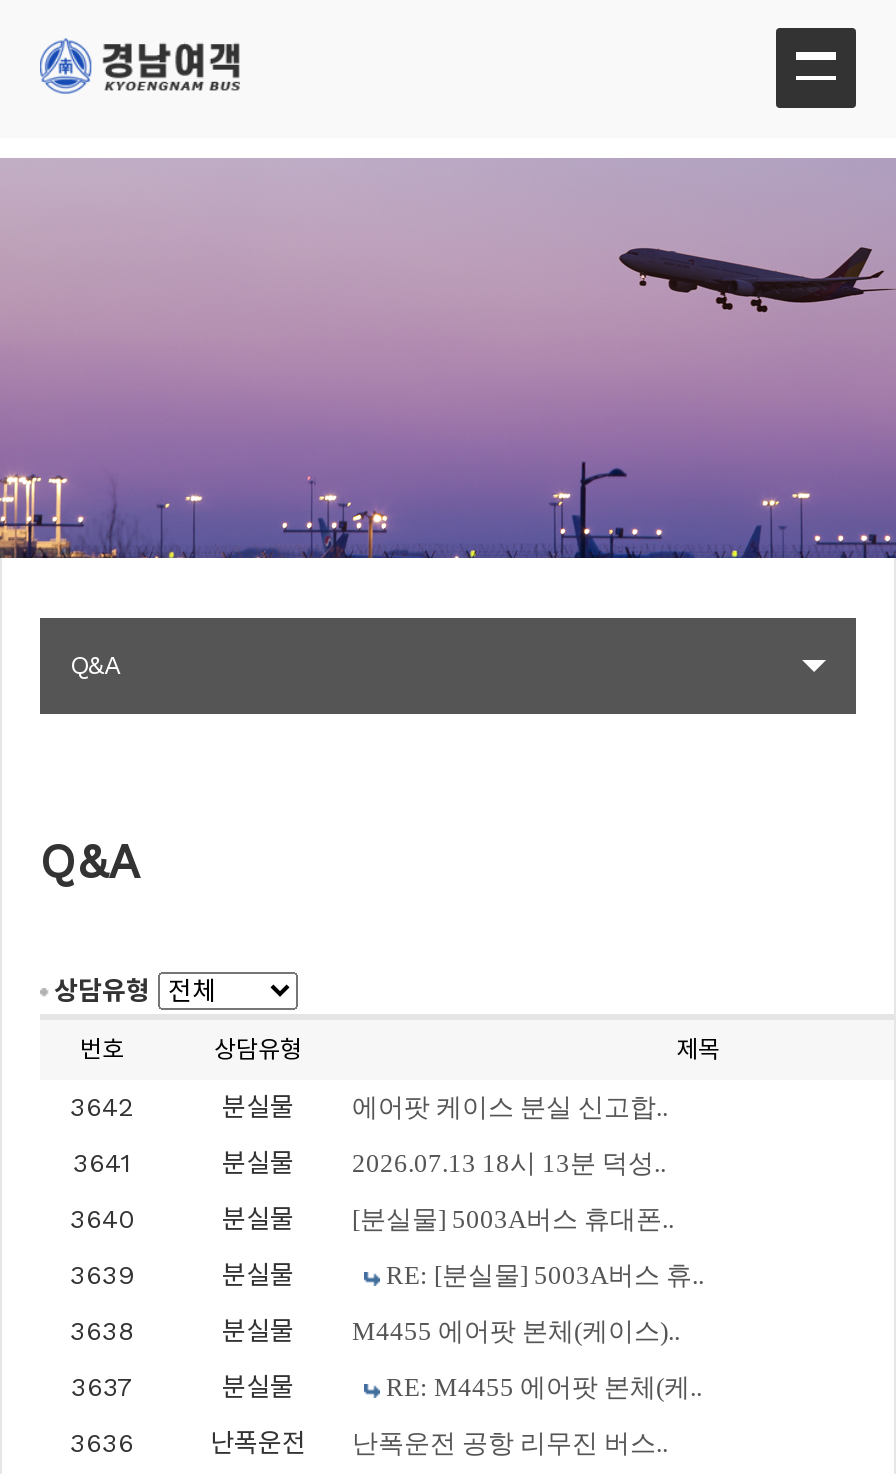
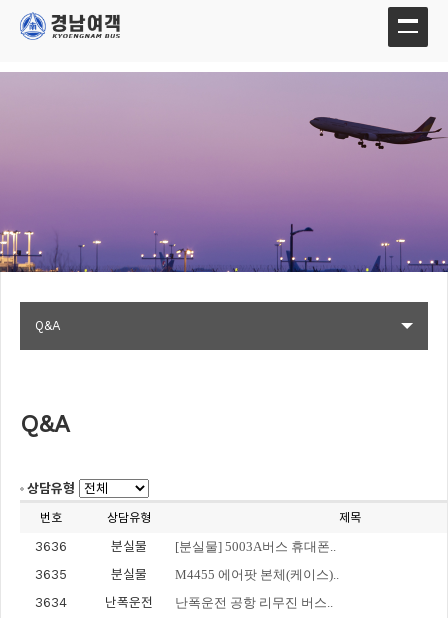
[70,1092,668,1234] 3642 | 분실물 | 에어팟 케이스 분실 신고합.. | 3641 | 분실물 | 2026.07.13 18시 13분 덕성.. | 3640 -> [35,539,67,554] 3636
[70,1260,704,1346] 3639 | 분실물 | RE: [분실물] 5003A버스 휴.. | 3638 -> [35,567,67,582] 3635
[70,1372,702,1458] 3637 | 분실물 | RE: M4455 에어팟 본체(케.. | 3636 -> [35,595,67,610] 3634

